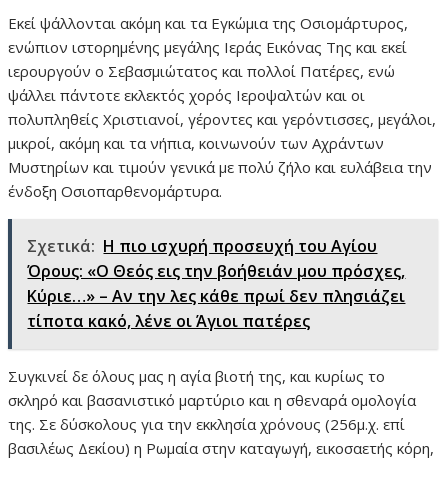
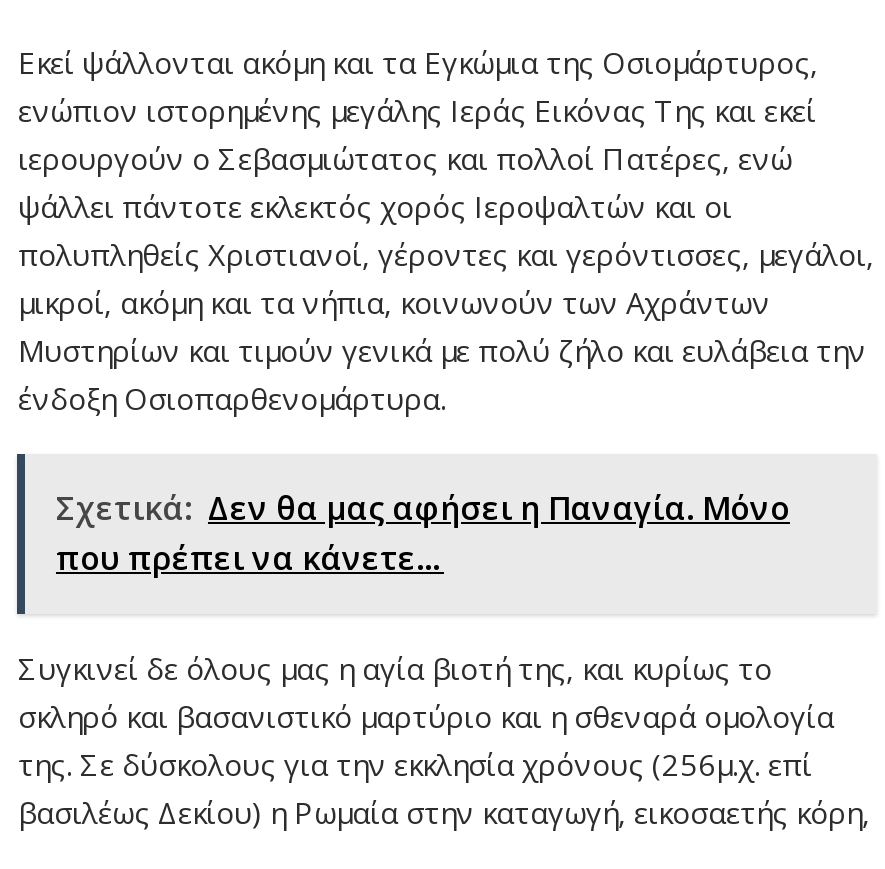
[27,235,405,332] Σχετικά: Η πιο ισχυρή προσευχή του Αγίου | Όρους: «Ο Θεός εις την βοήθειάν μου πρόσχες, | Κύριε…» – Αν την λες κάθε πρωί δεν πλησιάζει | τίποτα κακό, λένε οι Άγιοι πατέρες -> [56,485,790,579] Σχετικά: Δεν θα μας αφήσει η Παναγία. Μόνο | που πρέπει να κάνετε…

